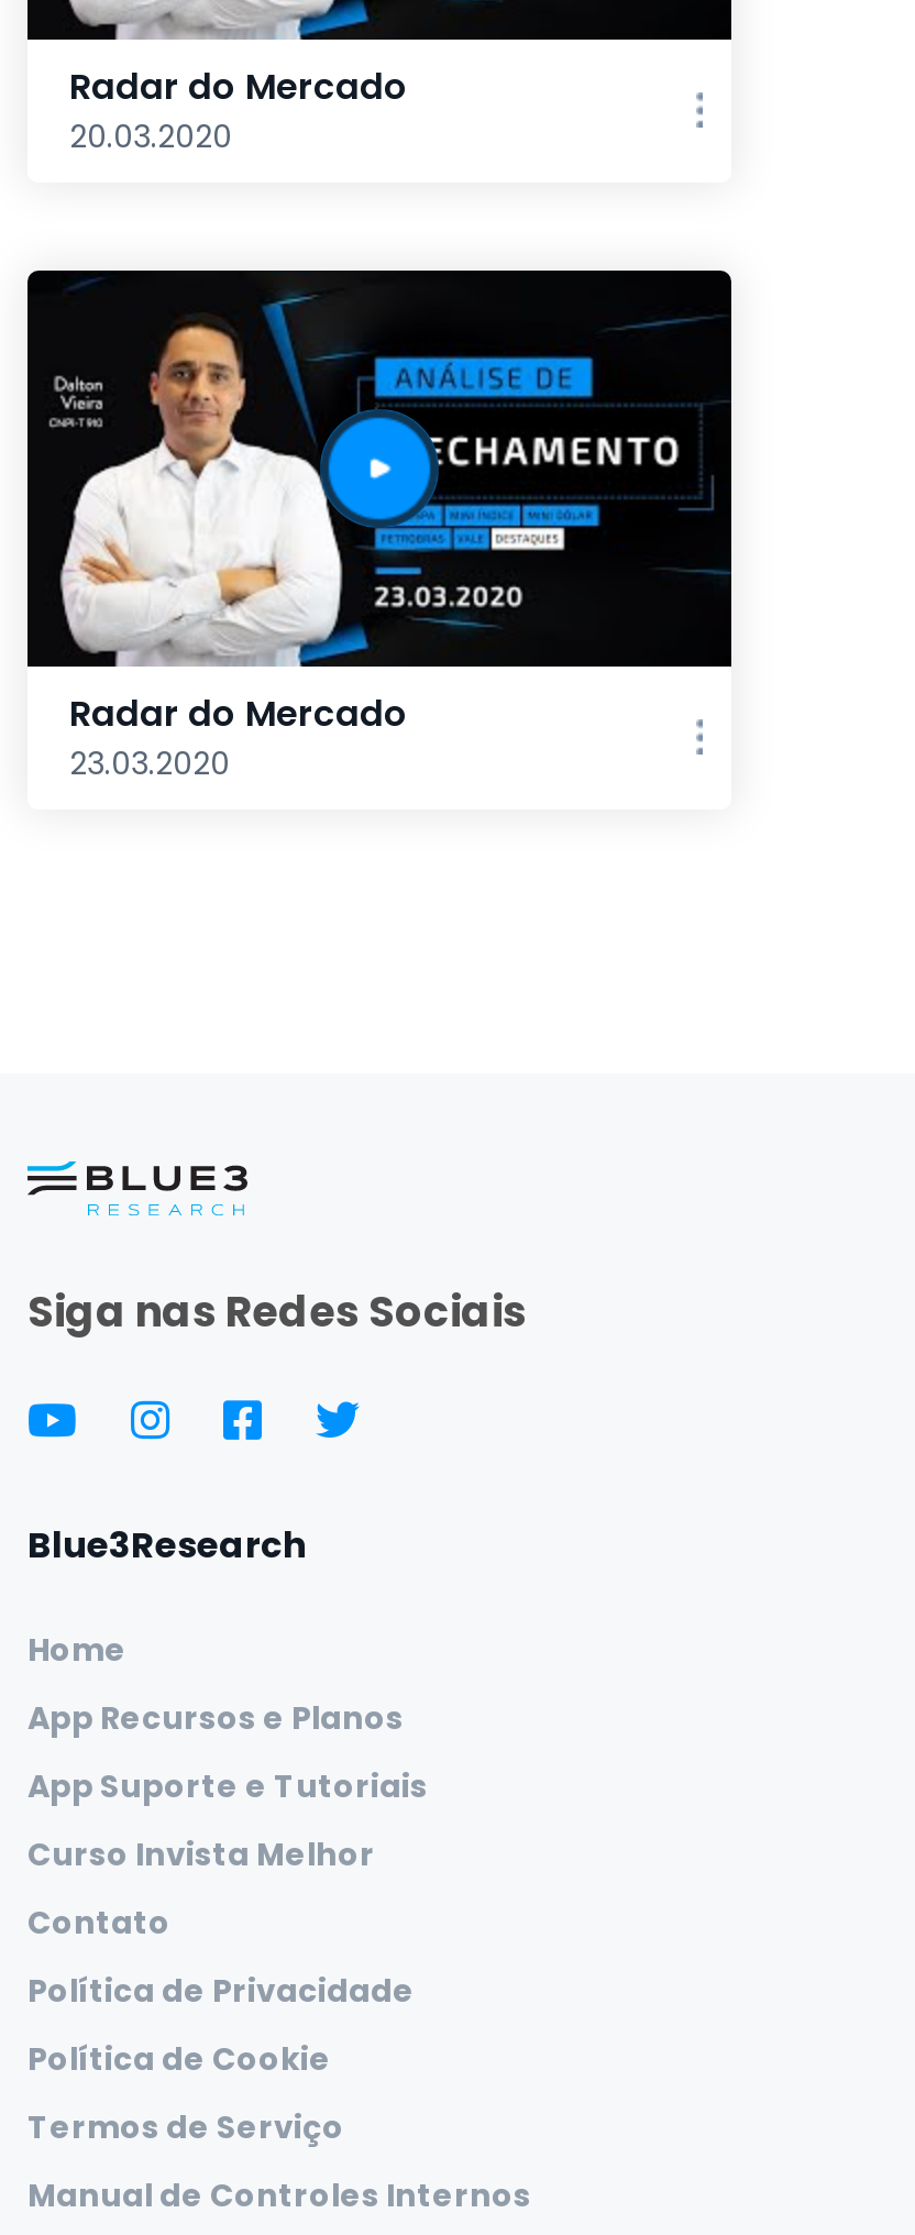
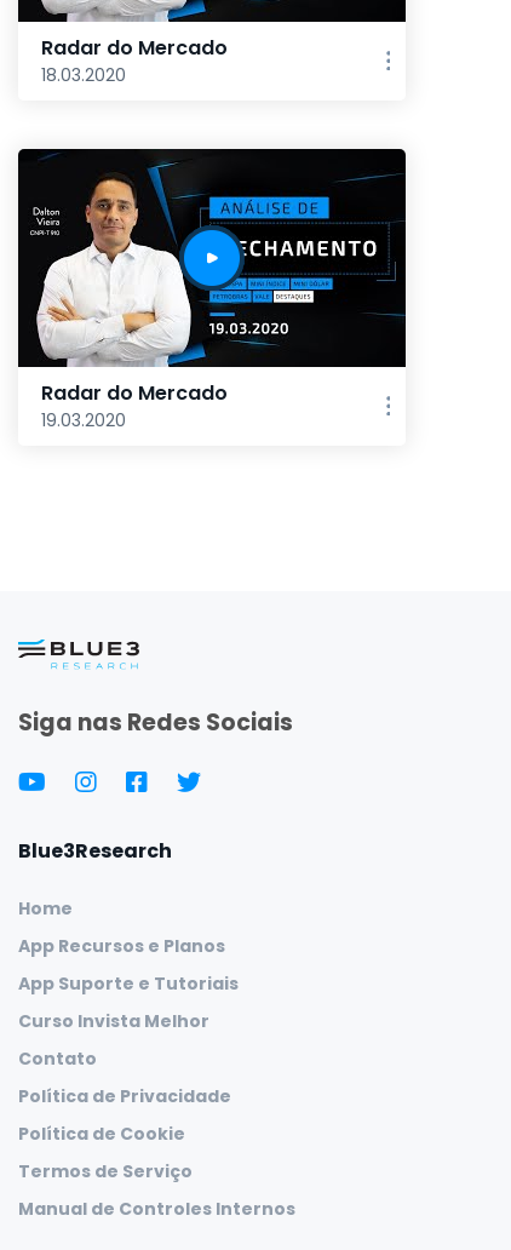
[69,114,232,158] 20.03.2020 -> [41,63,126,87] 18.03.2020
[69,741,230,785] 23.03.2020 -> [41,408,126,432] 19.03.2020

